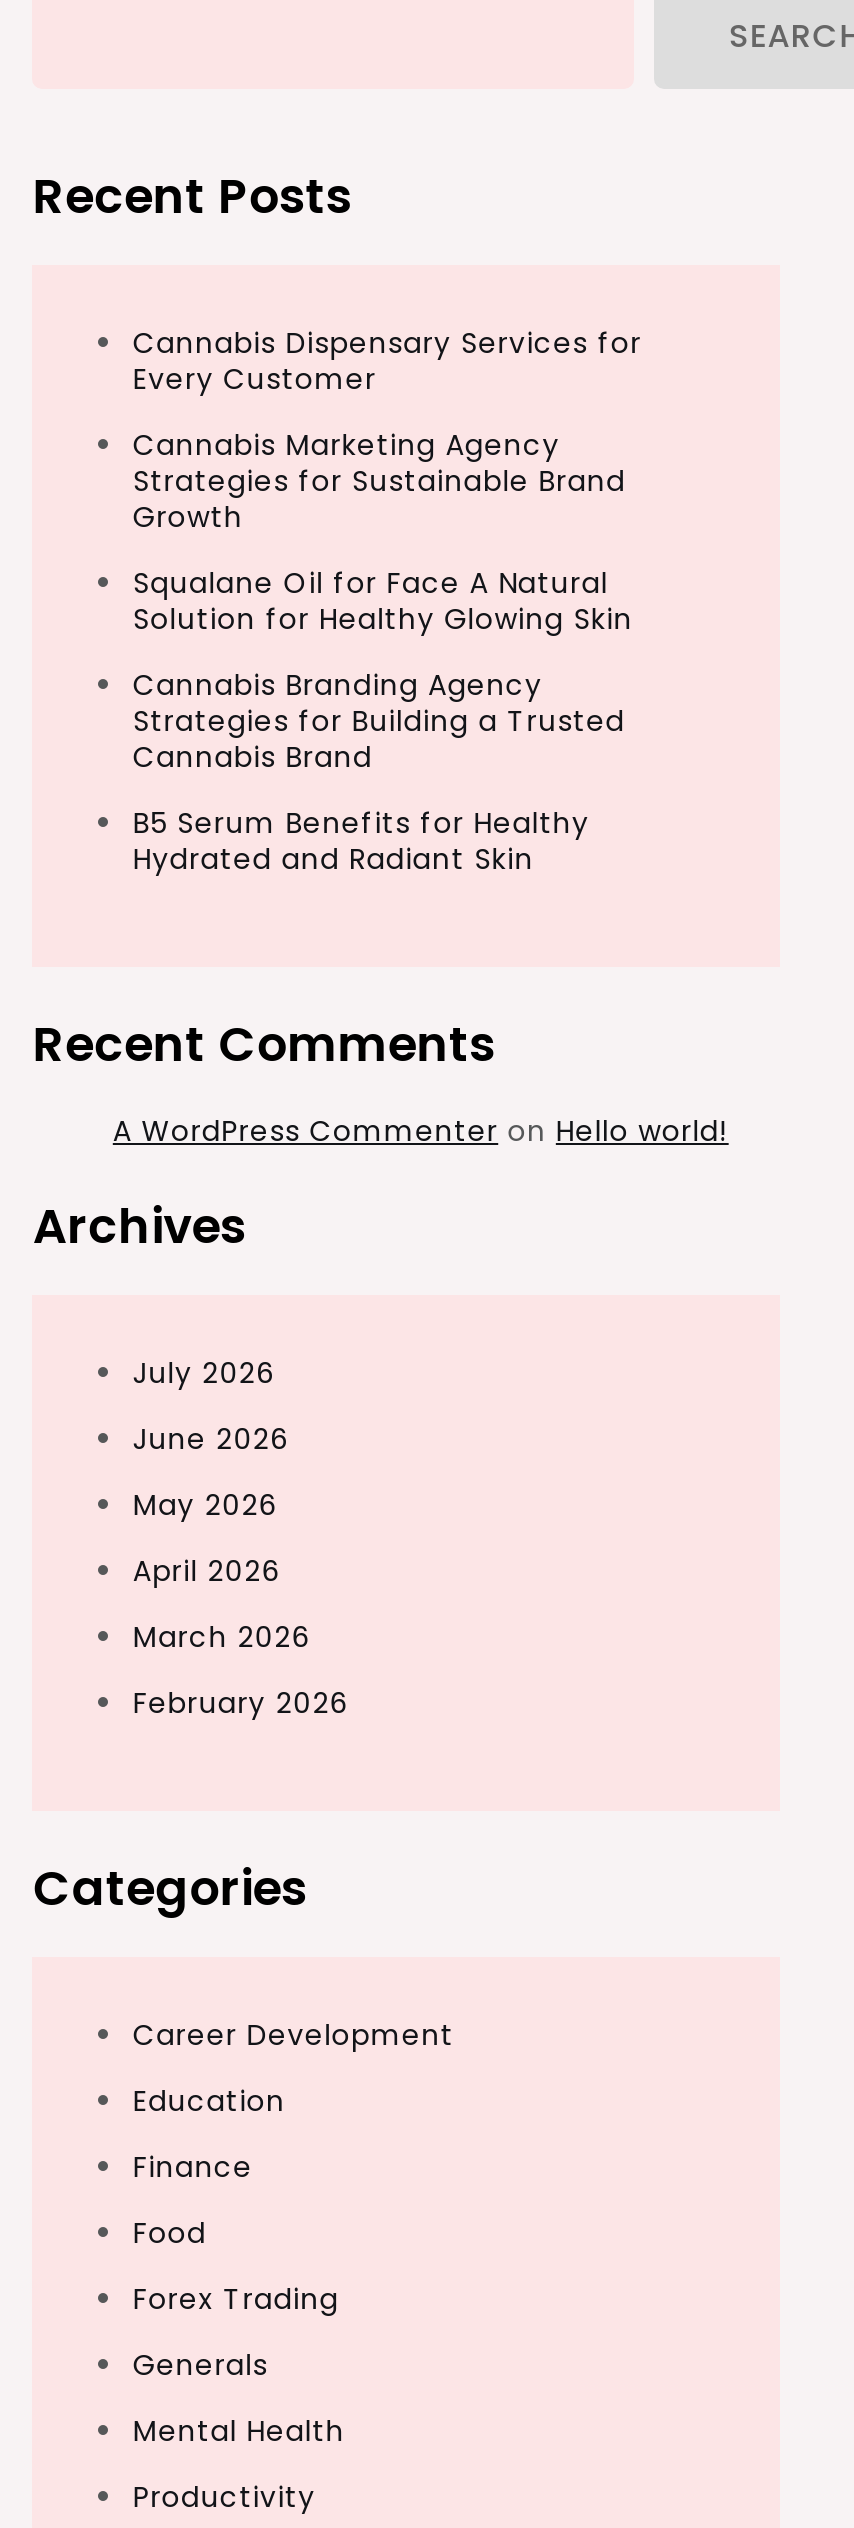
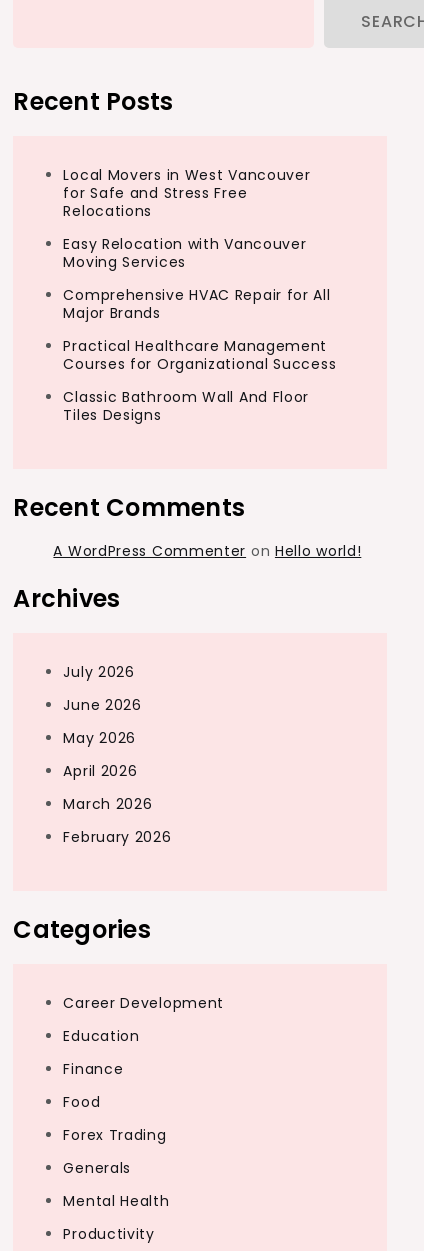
[133,323,642,399] Cannabis Dispensary Services for | Every Customer -> [63,165,310,221] Local Movers in West Vancouver | for Safe and Stress Free | Relocations
[133,425,626,537] Cannabis Marketing Agency | Strategies for Sustainable Brand | Growth -> [63,234,306,272] Easy Relocation with Vancouver | Moving Services
[133,563,633,639] Squalane Oil for Face A Natural | Solution for Healthy Glowing Skin -> [63,285,330,323] Comprehensive HVAC Repair for All | Major Brands
[133,665,625,777] Cannabis Branding Agency | Strategies for Building a Trusted | Cannabis Brand -> [63,336,336,374] Practical Healthcare Management | Courses for Organizational Success
[133,803,589,879] B5 Serum Benefits for Healthy | Hydrated and Radiant Skin -> [63,387,309,425] Classic Bathroom Wall And Floor | Tiles Designs

